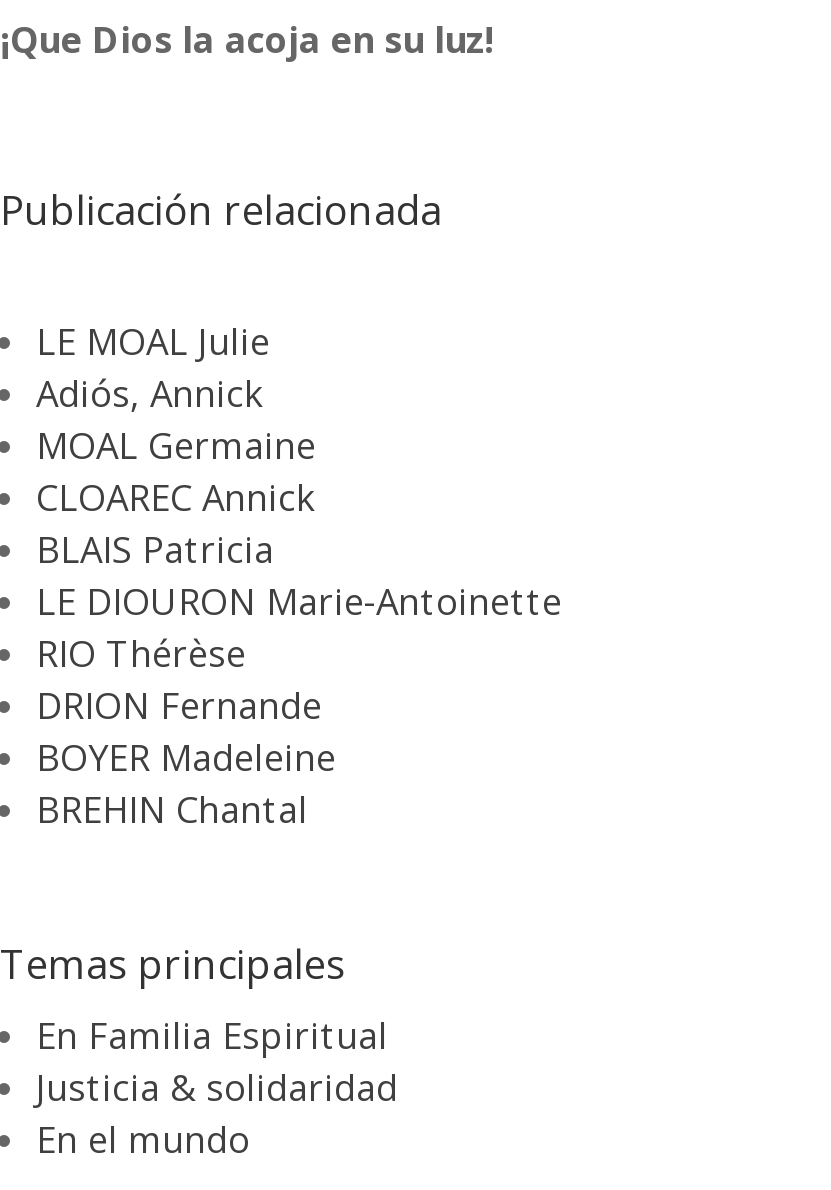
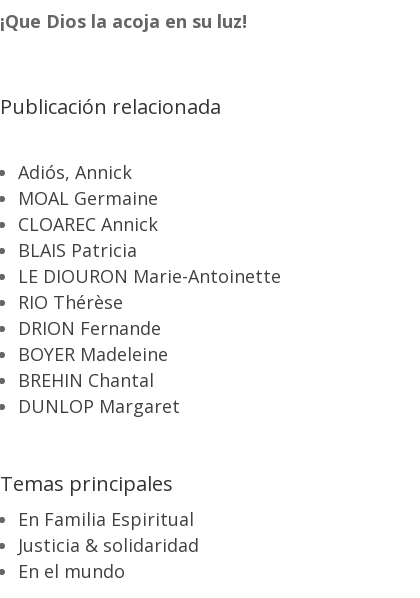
[36,318,270,366] LE MOAL Julie -> none
moved [36,370,562,834] -> [18,160,281,392]: Adiós, Annick | MOAL Germaine | CLOAREC Annick | ... | BOYER Madeleine | BREHIN Chantal
none -> [18,394,180,418] DUNLOP Margaret

